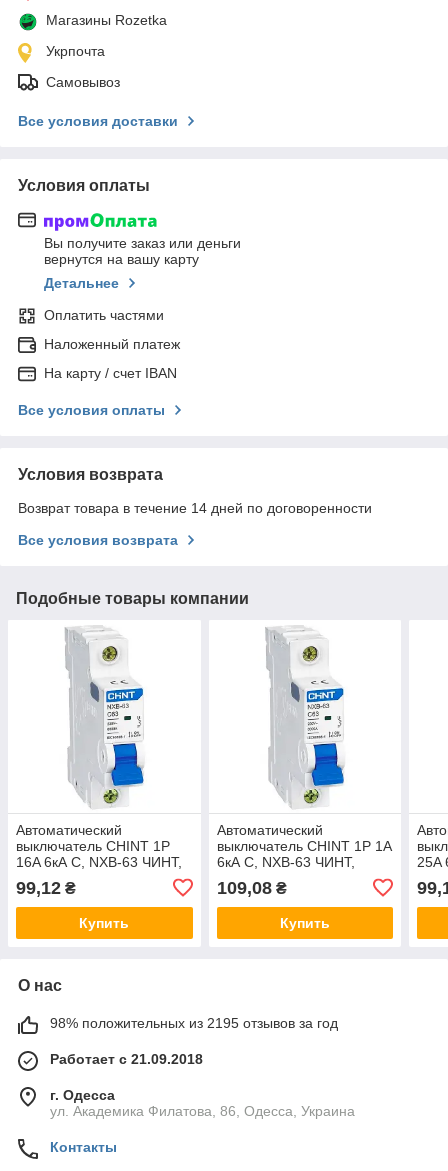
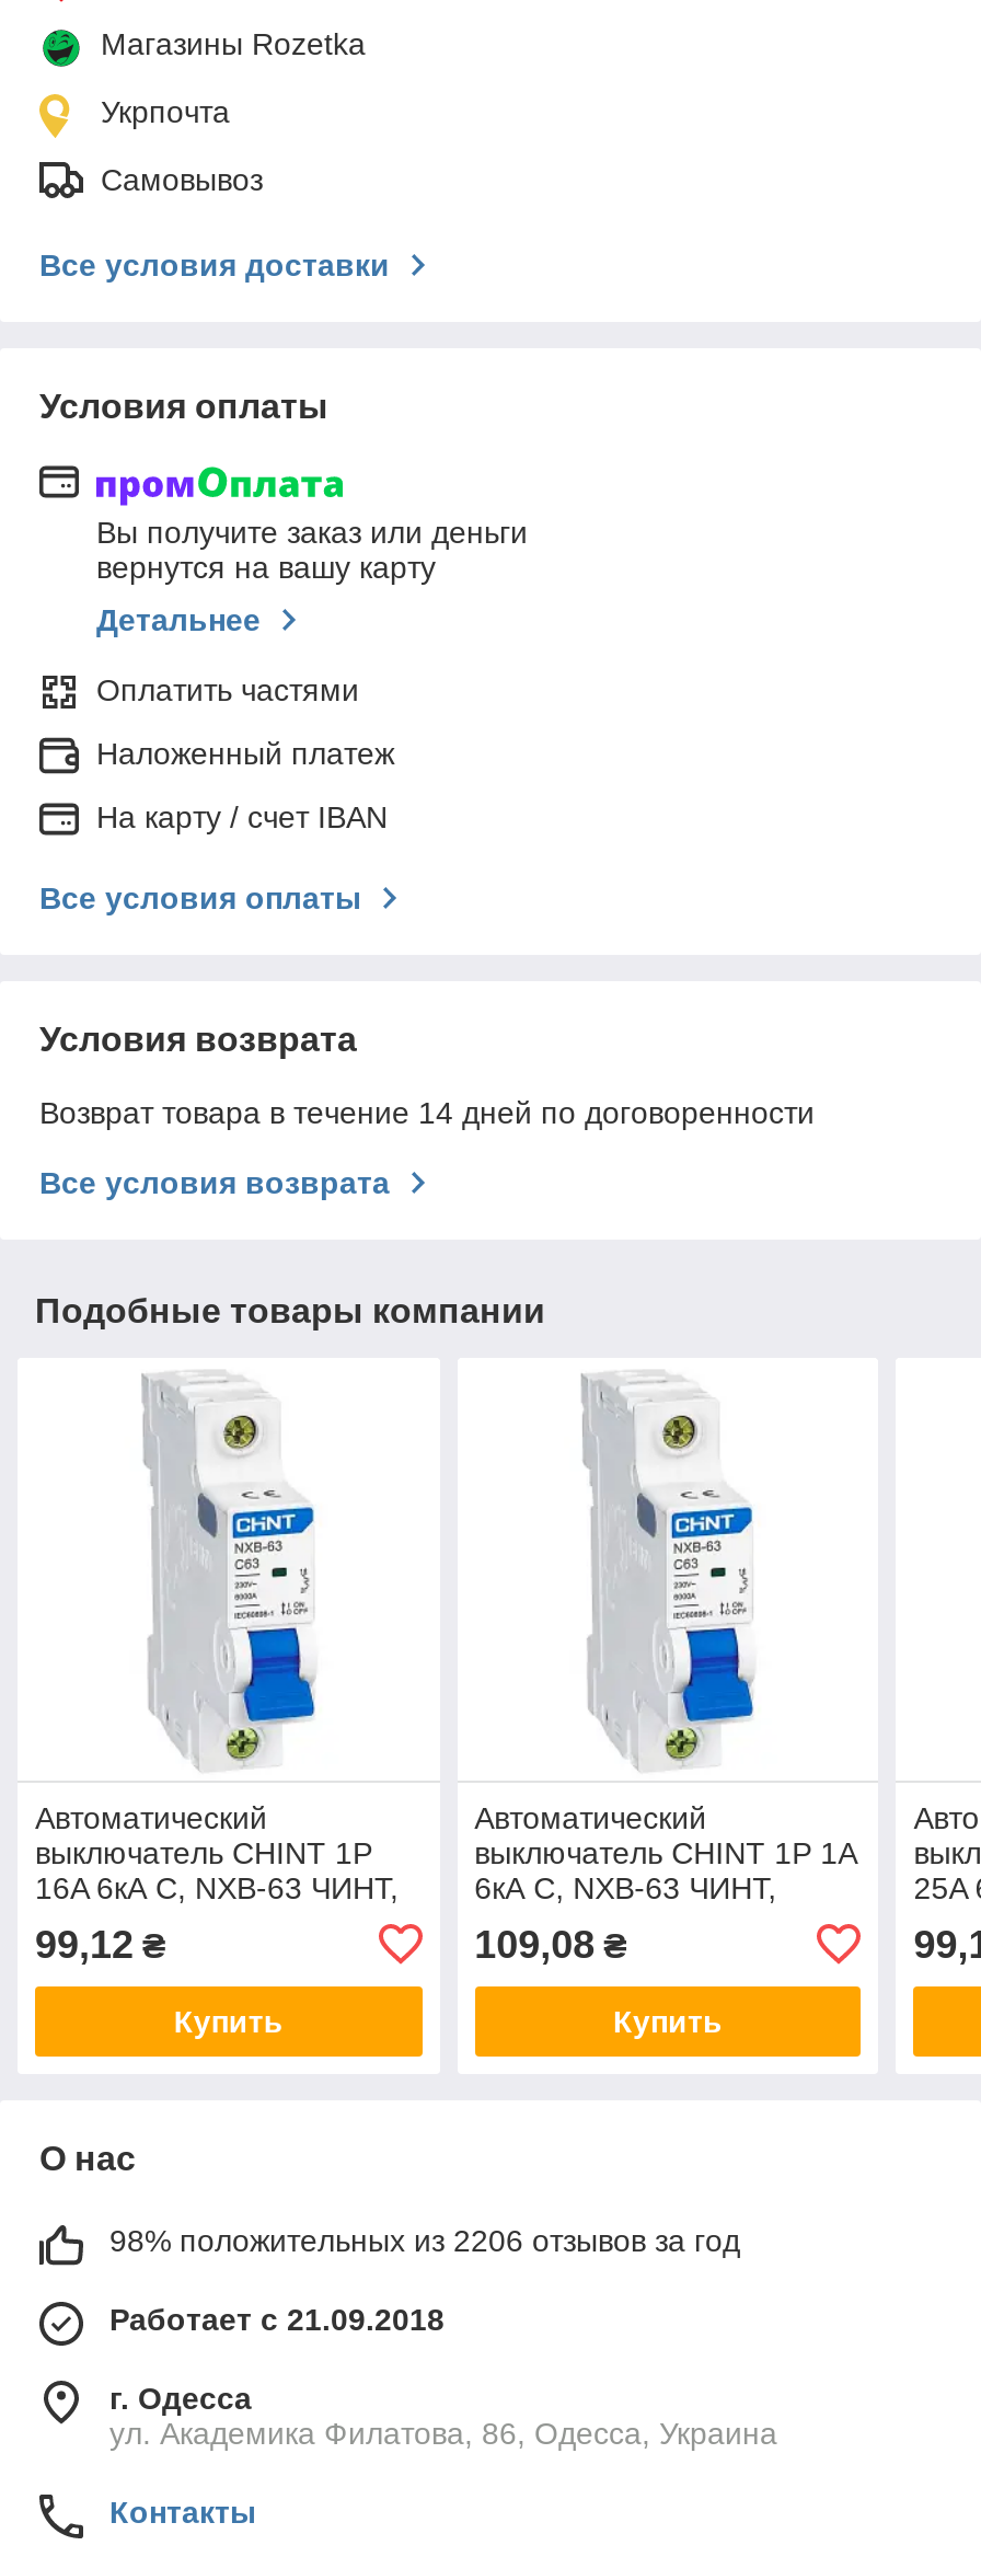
[50,1015,338,1031] 98% положительных из 2195 отзывов за год -> [109,2223,740,2258] 98% положительных из 2206 отзывов за год

